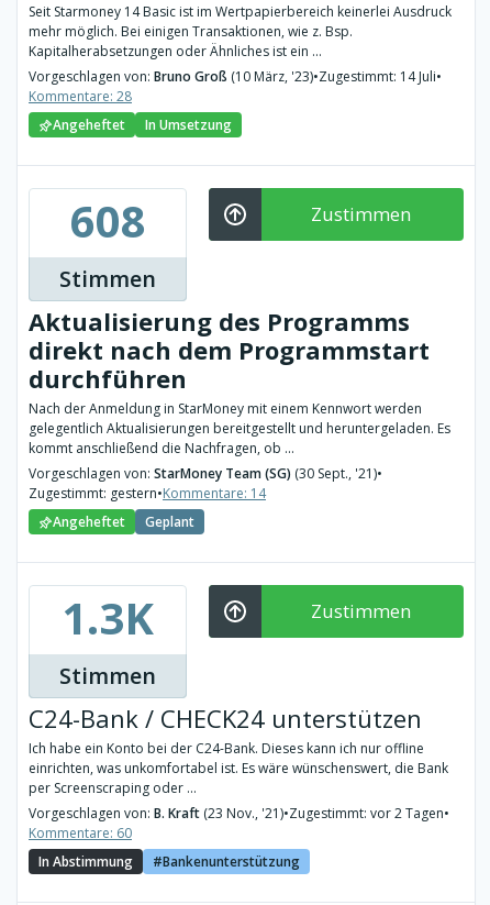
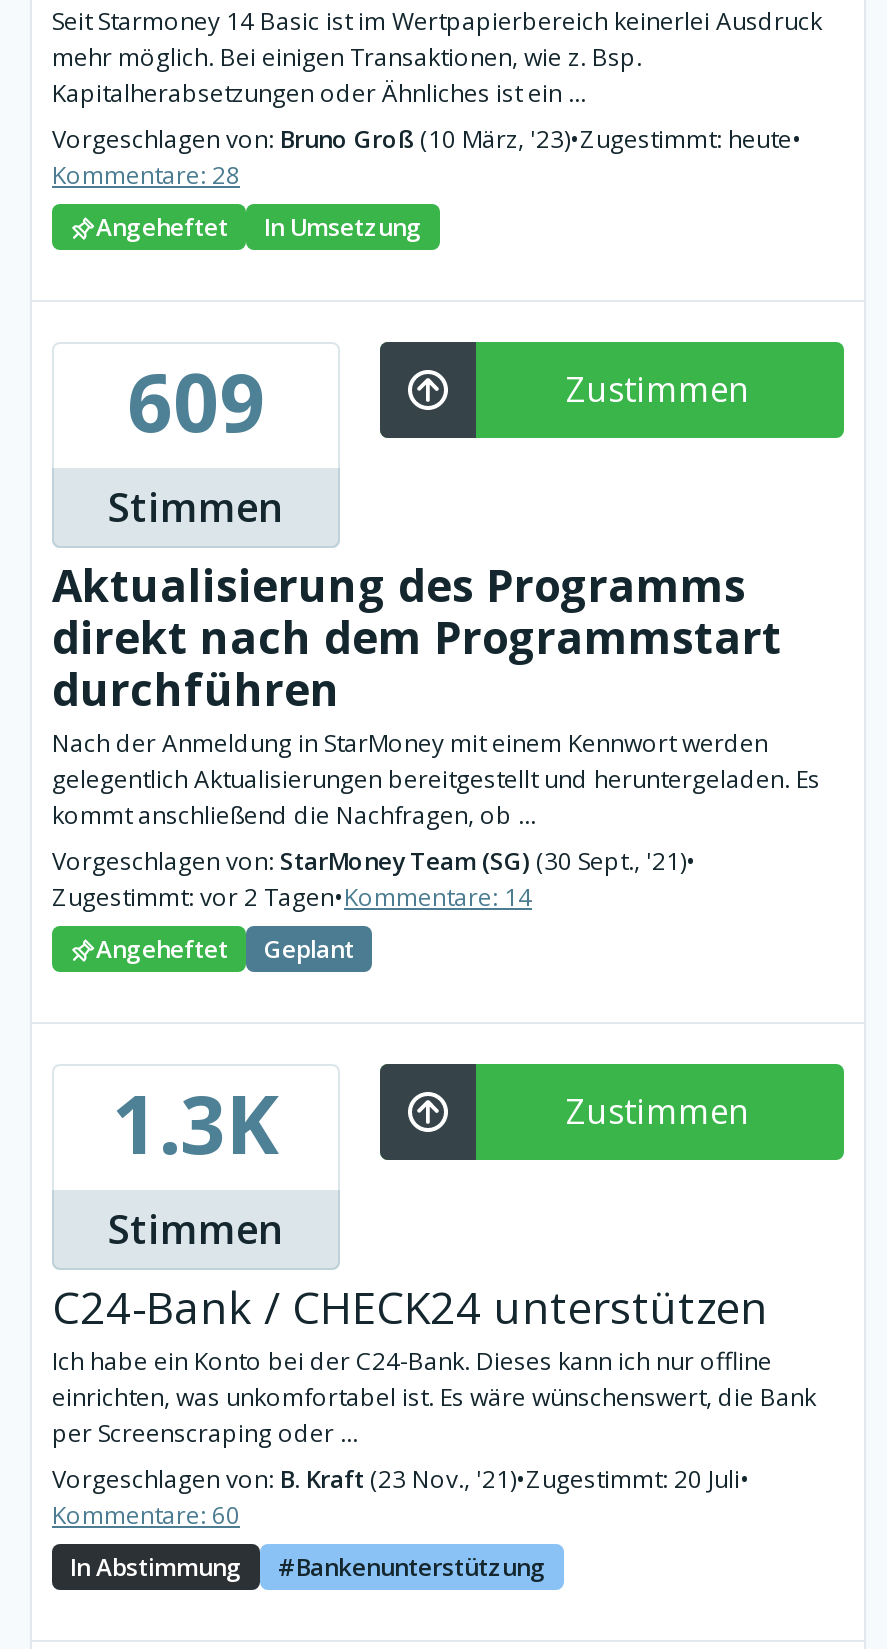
[29,67,442,86] Vorgeschlagen von: Bruno Groß (10 März, '23)•Zugestimmt: 14 Juli• -> [52,122,802,156] Vorgeschlagen von: Bruno Groß (10 März, '23)•Zugestimmt: heute•
[70,190,146,251] 608 -> [127,346,265,456] 609
[29,484,266,503] Zugestimmt: gestern•Kommentare: 14 -> [52,880,532,914] Zugestimmt: vor 2 Tagen•Kommentare: 14
[29,804,449,823] Vorgeschlagen von: B. Kraft (23 Nov., '21) •Zugestimmt: vor 2 Tagen• -> [52,1462,750,1496] Vorgeschlagen von: B. Kraft (23 Nov., '21) •Zugestimmt: 20 Juli•

